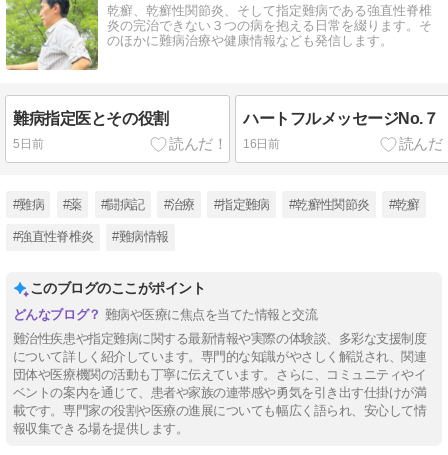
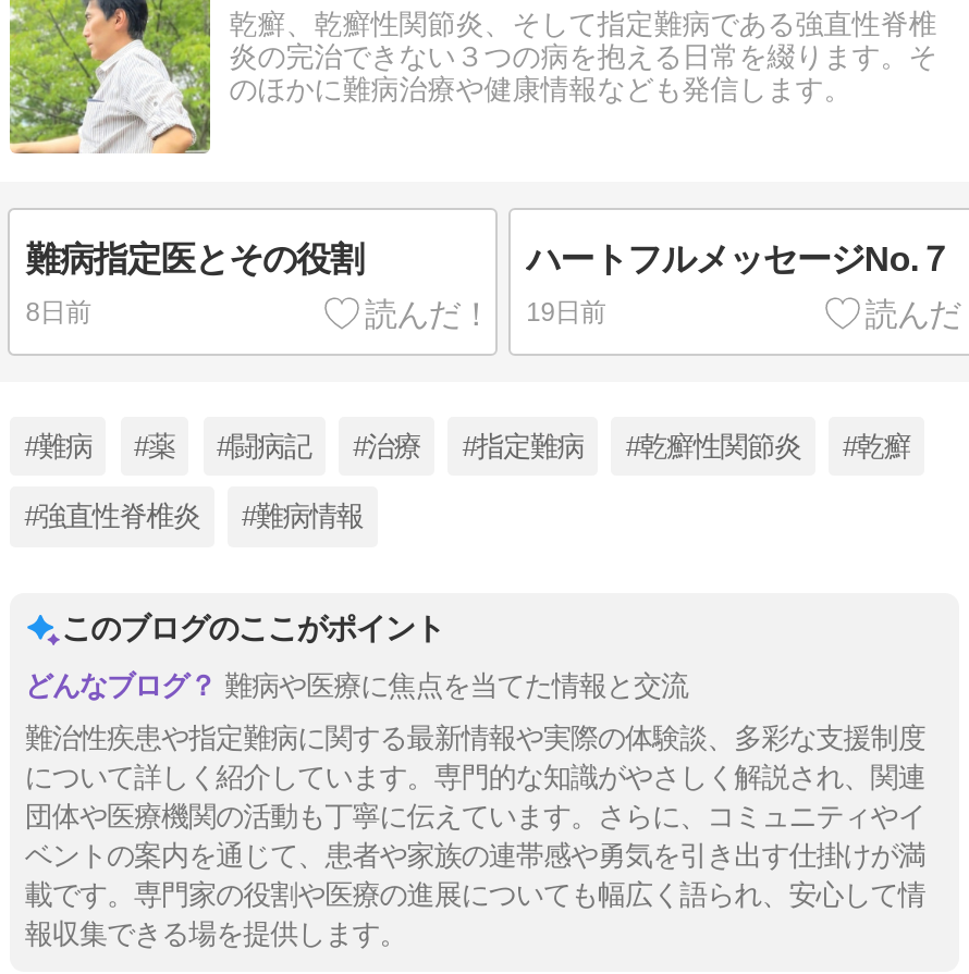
[13,137,43,151] 5日前 -> [26,297,91,328] 8日前
[243,137,280,151] 16日前 -> [526,297,606,328] 19日前

